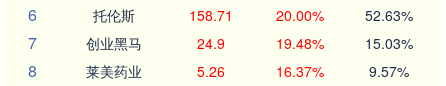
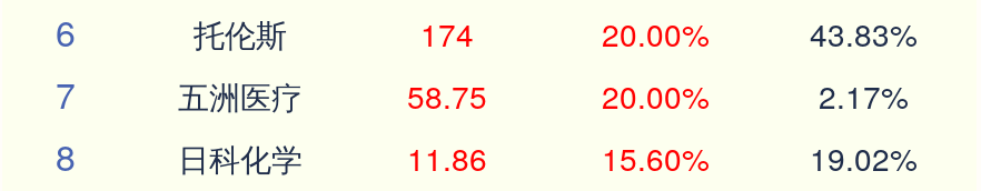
[188,5,232,25] 158.71 -> [420,11,474,56] 174
[364,5,412,25] 52.63% -> [810,11,916,56] 43.83%
[86,33,412,53] 创业黑马 | 24.9 | 19.48% | 15.03% -> [178,73,908,118] 五洲医疗 | 58.75 | 20.00% | 2.17%
[86,61,408,81] 莱美药业 | 5.26 | 16.37% | 9.57% -> [178,135,916,180] 日科化学 | 11.86 | 15.60% | 19.02%

